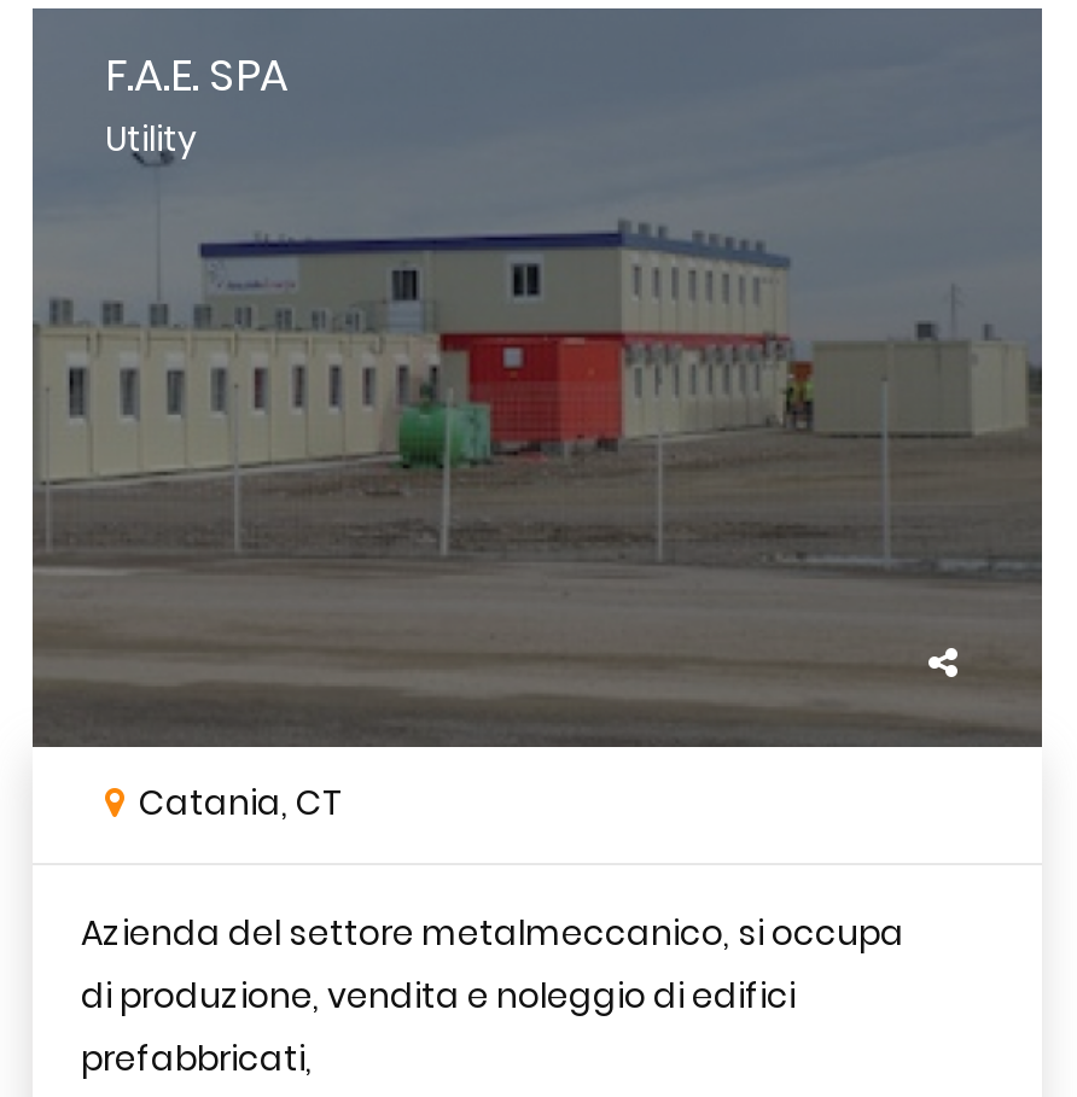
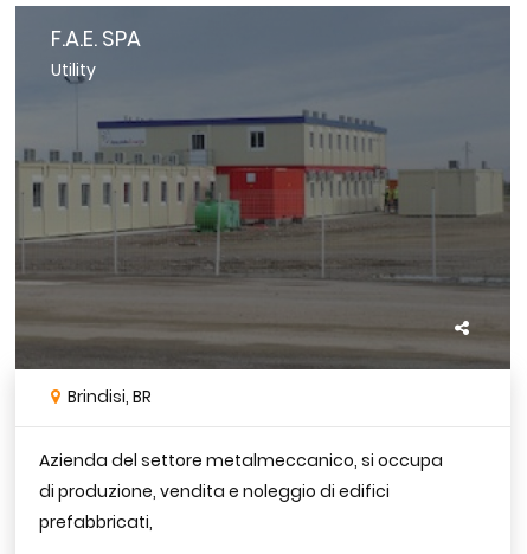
[139,780,344,828] Catania, CT -> [68,384,152,408] Brindisi, BR

